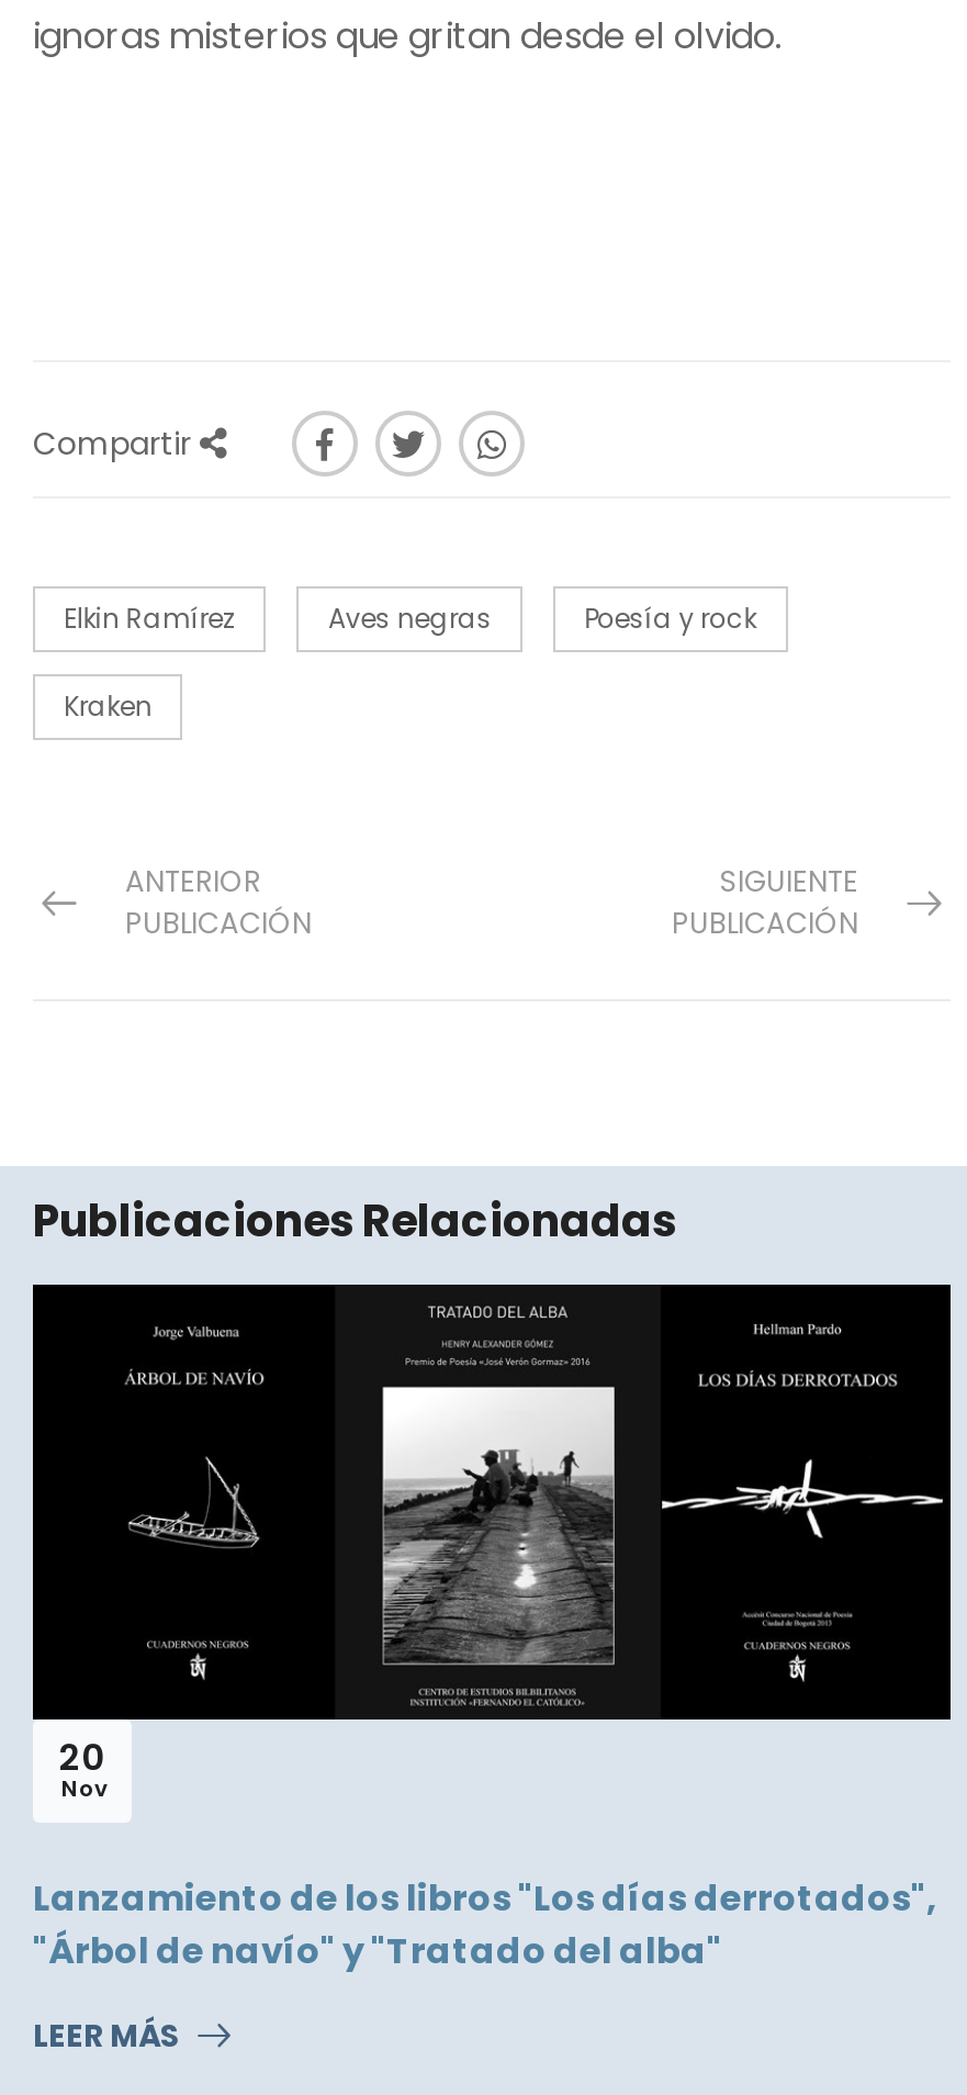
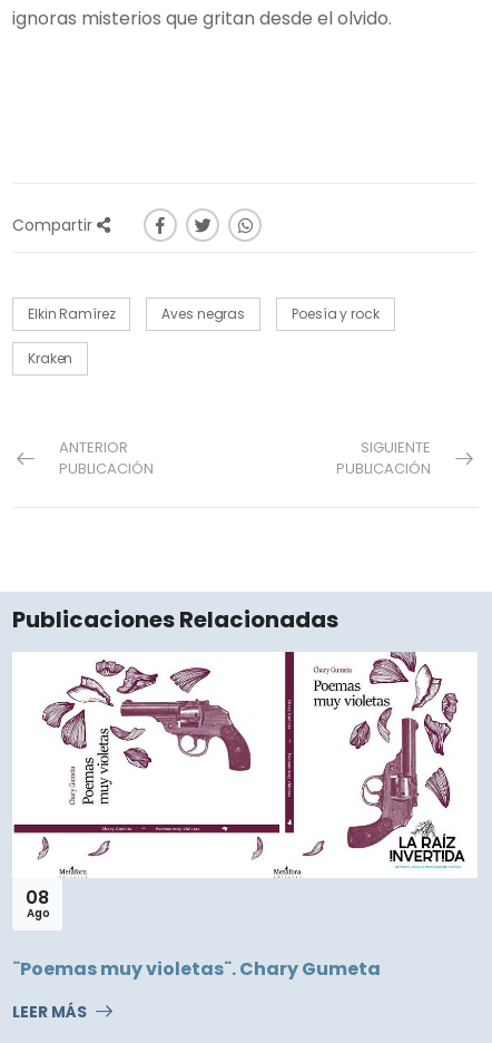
[31,1280,953,1806] [image] | 20 | Nov -> [11,651,479,921] [image] | 08 | Ago
[33,1874,937,1977] Lanzamiento de los libros "Los días derrotados", | "Árbol de navío" y "Tratado del alba" -> [12,956,381,981] ¨Poemas muy violetas¨. Chary Gumeta

